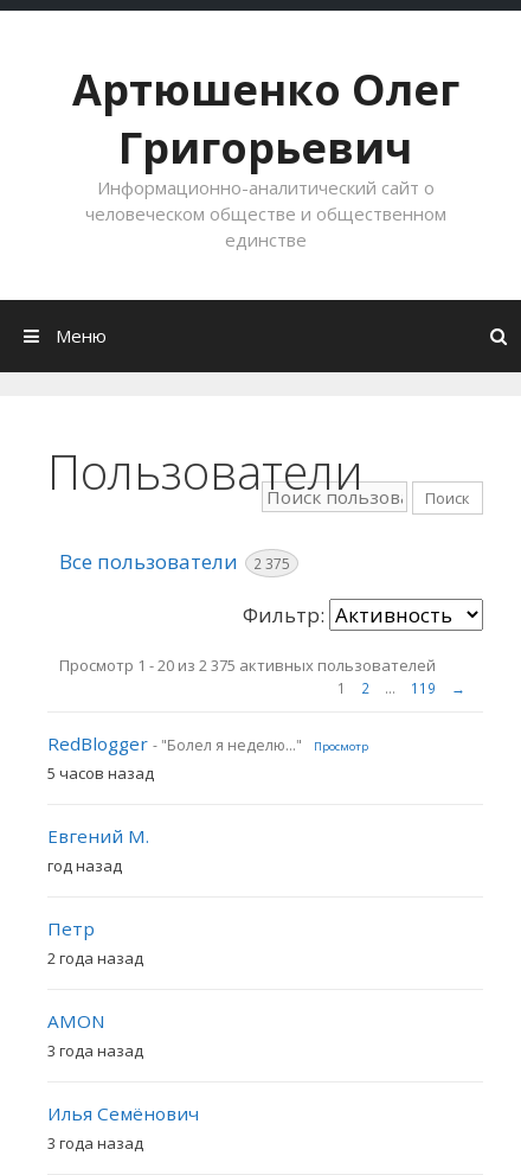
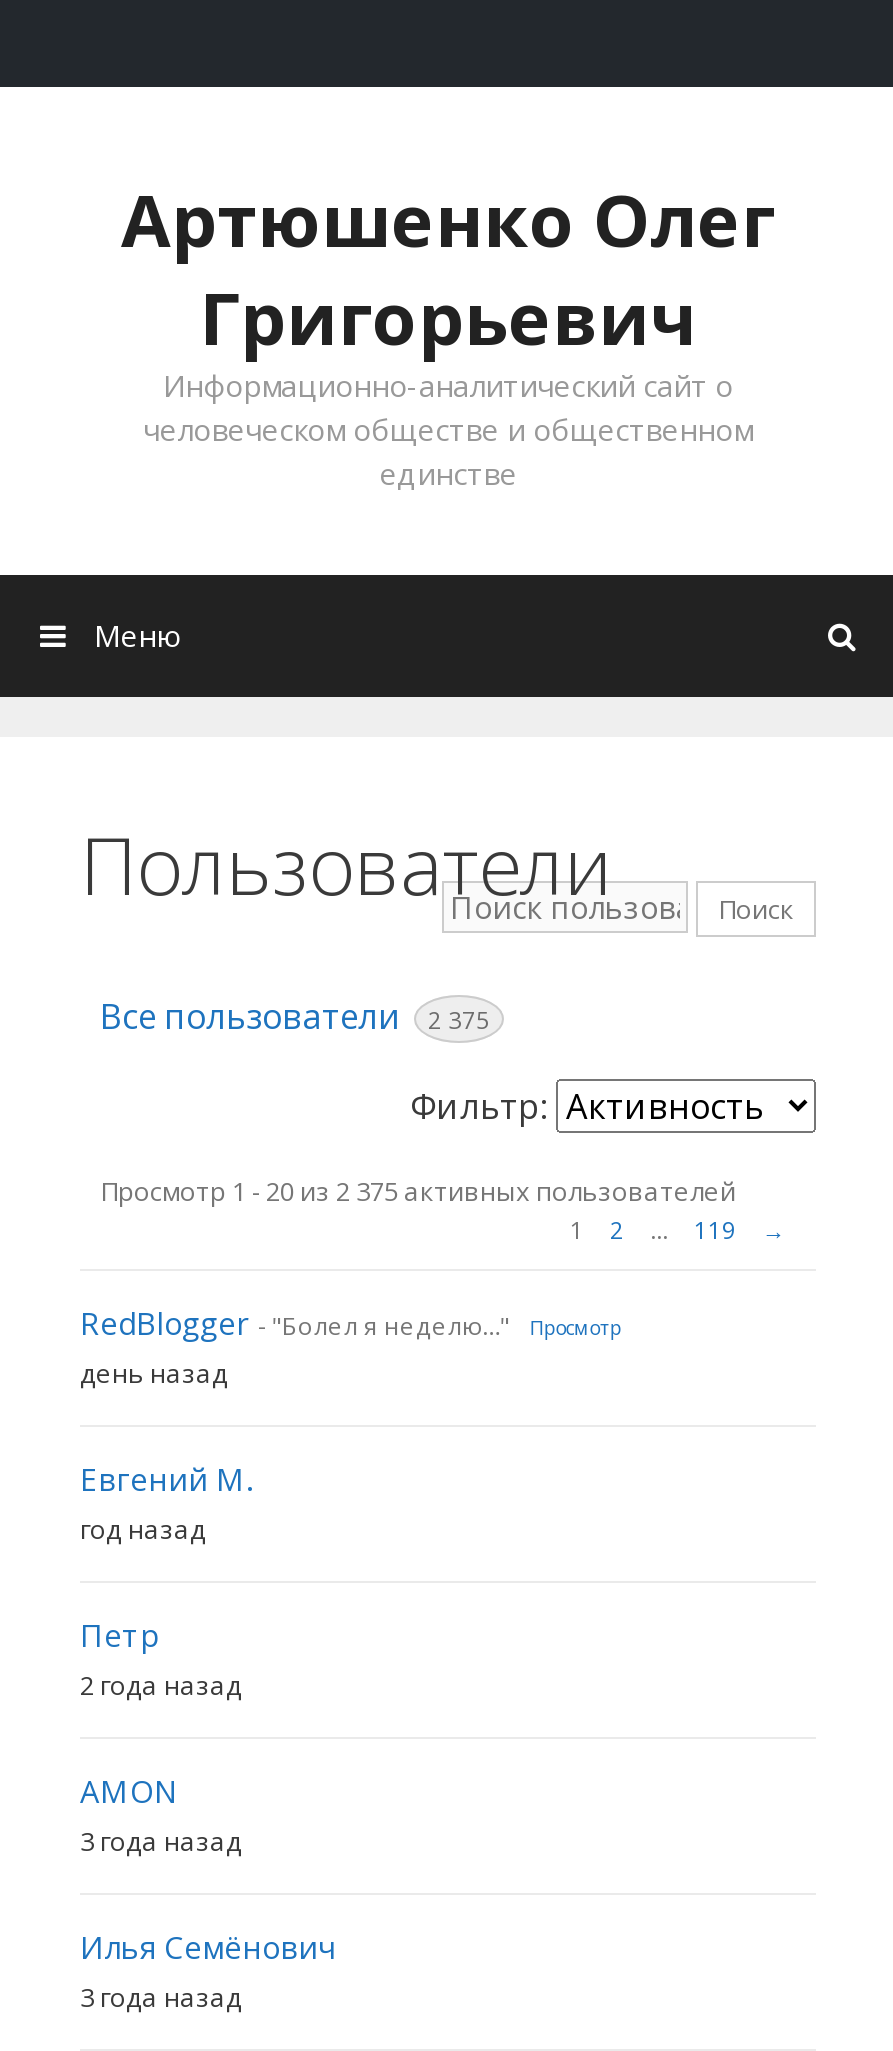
[47,762,154,784] 5 часов назад -> [80,1355,228,1391] день назад

